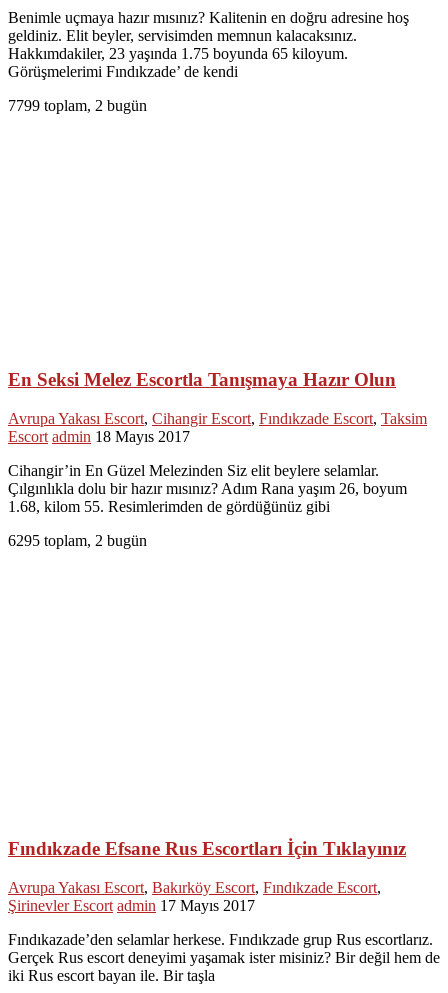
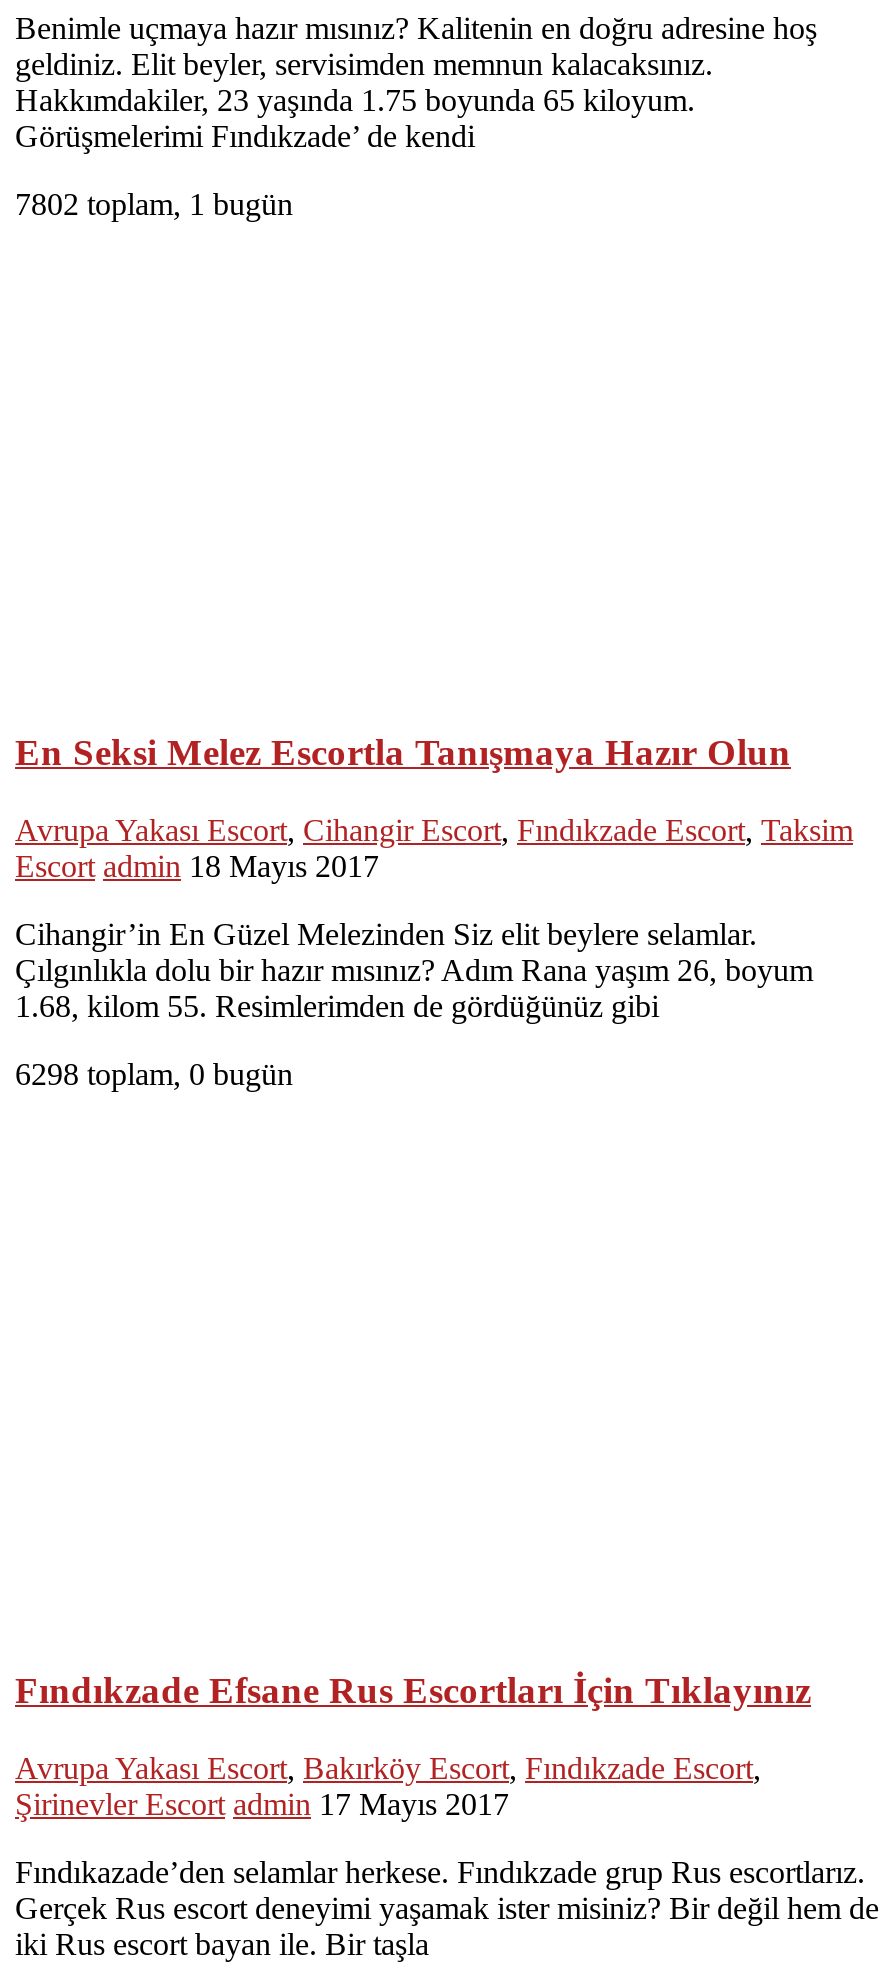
[8,97,147,114] 7799 toplam, 2 bugün -> [15,188,293,222] 7802 toplam, 1 bugün
[8,532,147,549] 6295 toplam, 2 bugün -> [15,1057,293,1091] 6298 toplam, 0 bugün

